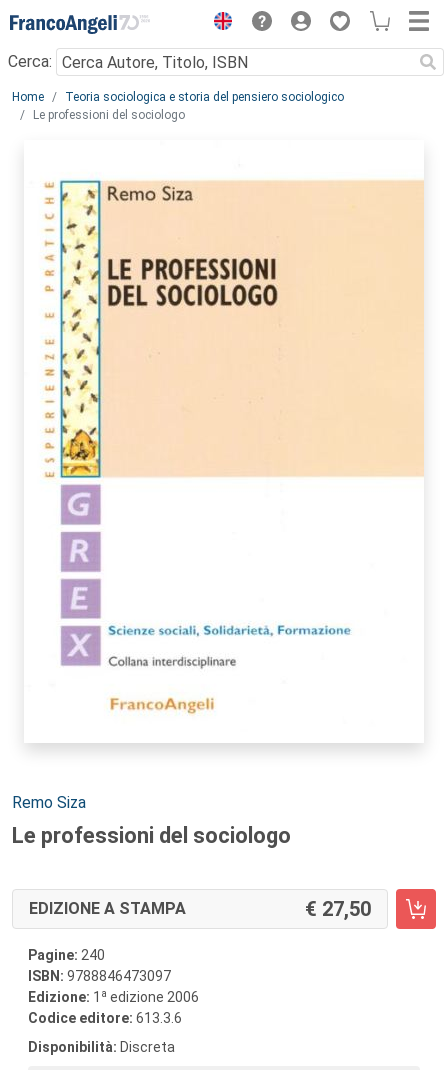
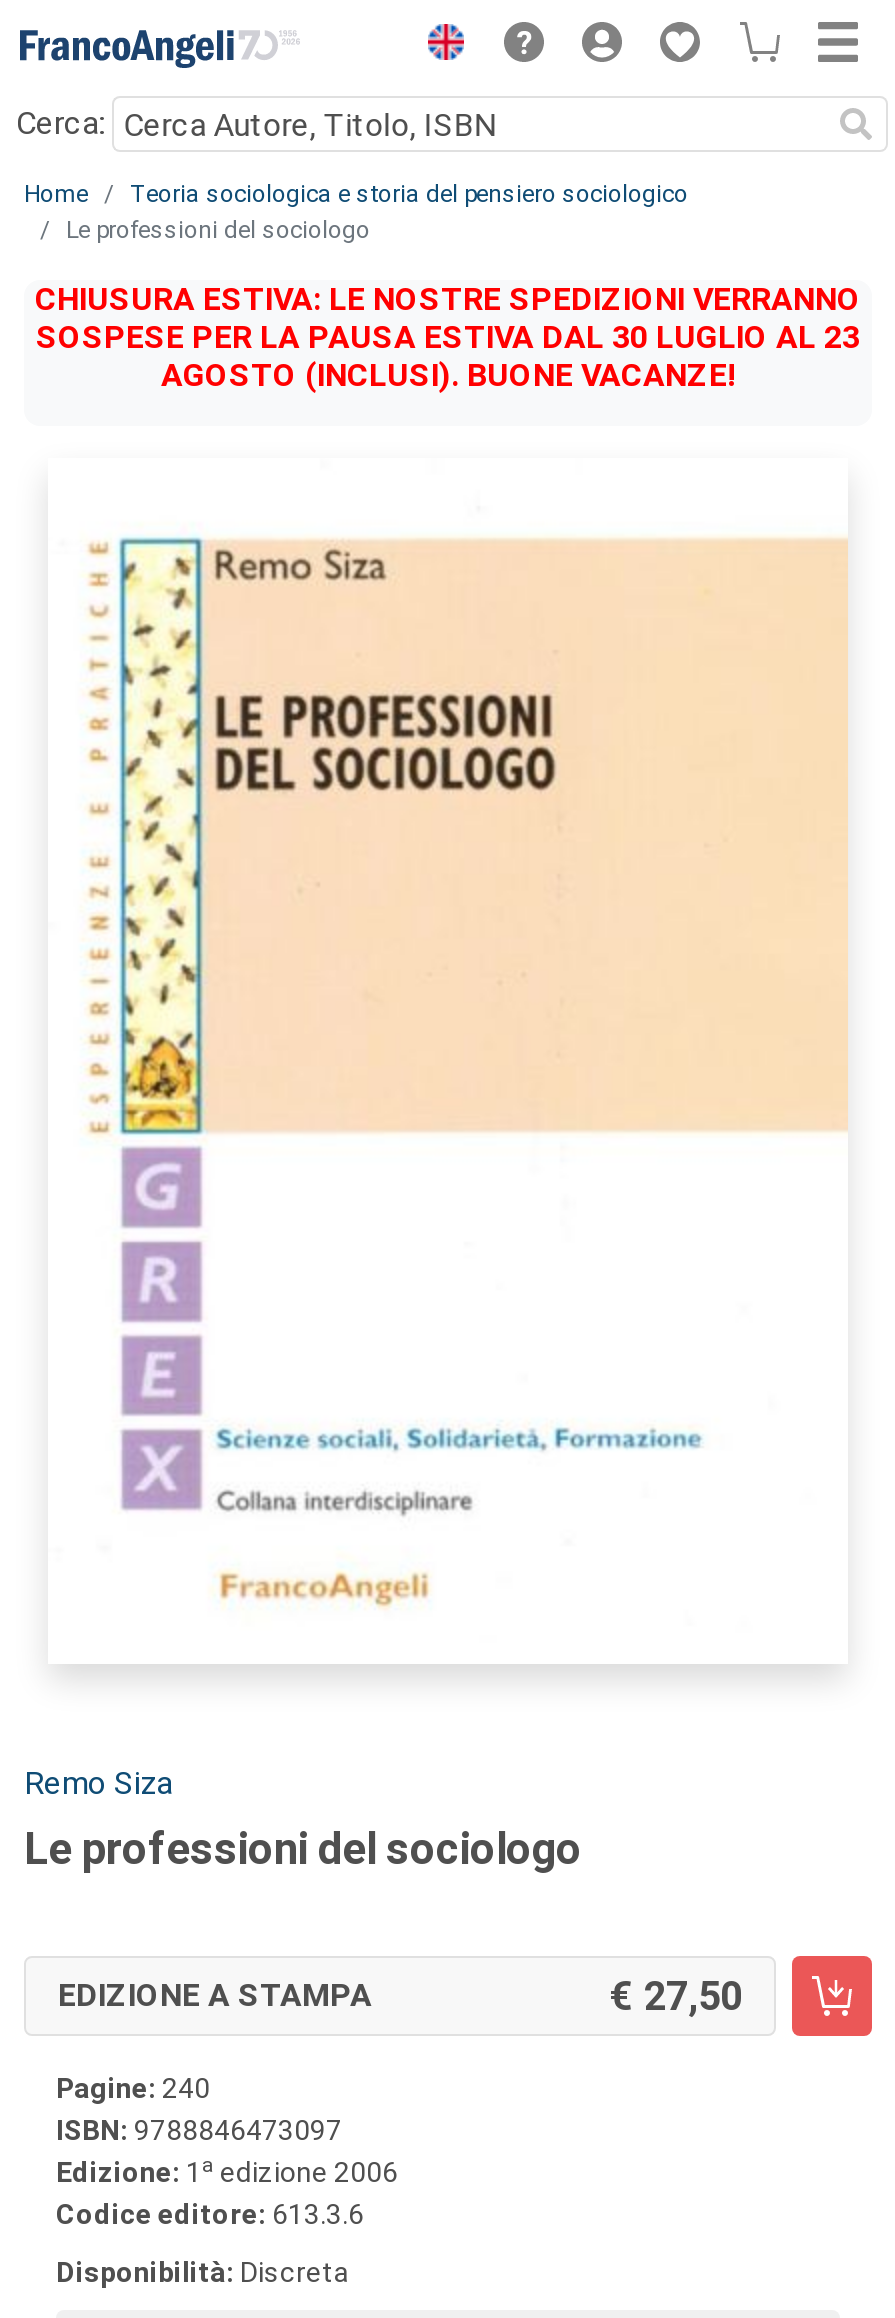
none -> [35,280,861,394] CHIUSURA ESTIVA: LE NOSTRE SPEDIZIONI VERRANNO | SOSPESE PER LA PAUSA ESTIVA DAL 30 LUGLIO AL 23 | AGOSTO (INCLUSI). BUONE VACANZE!

